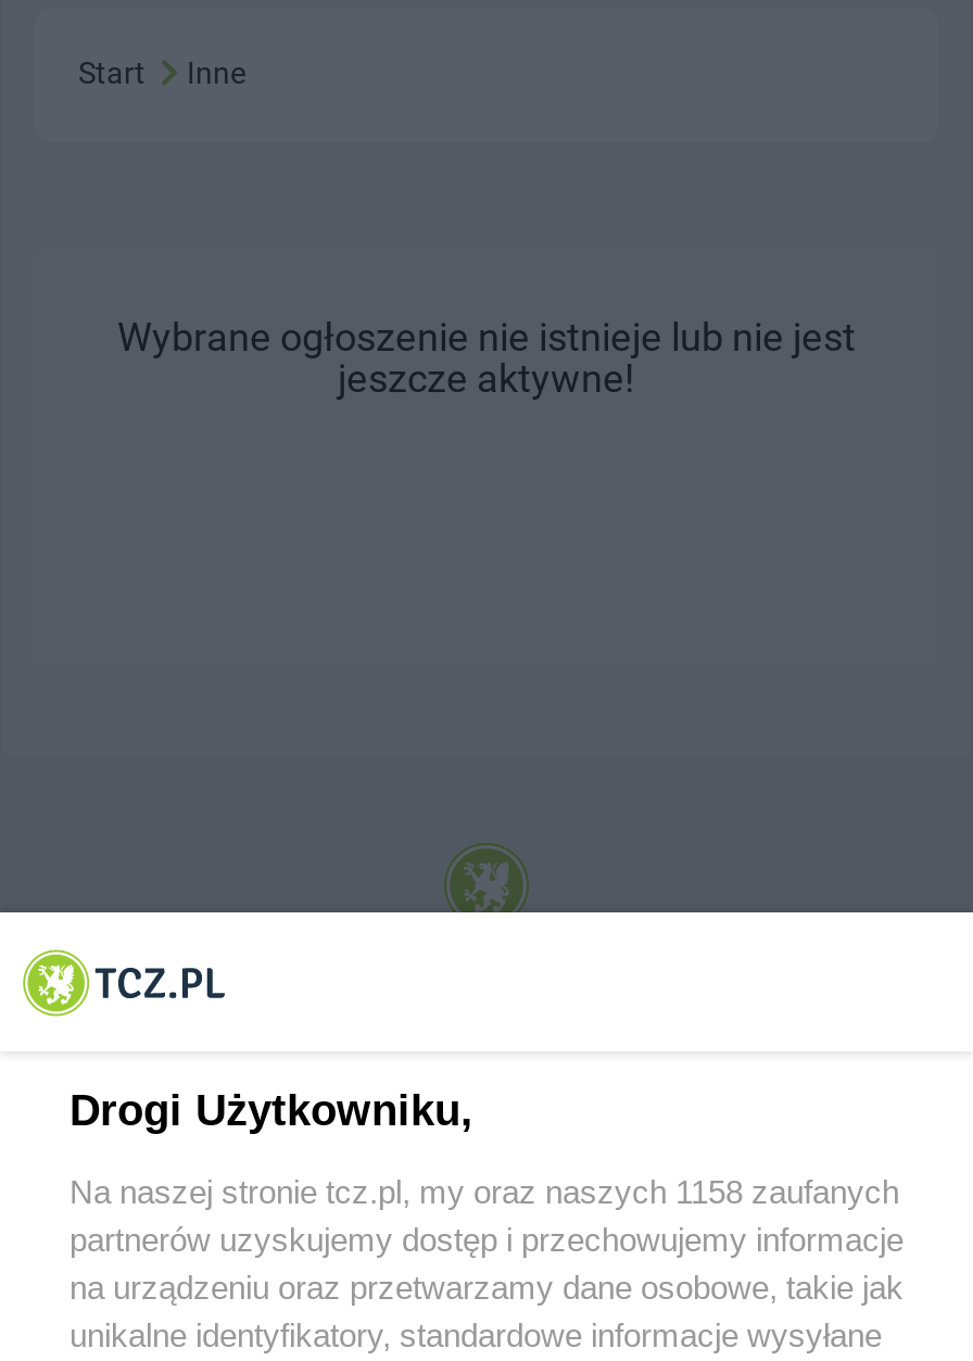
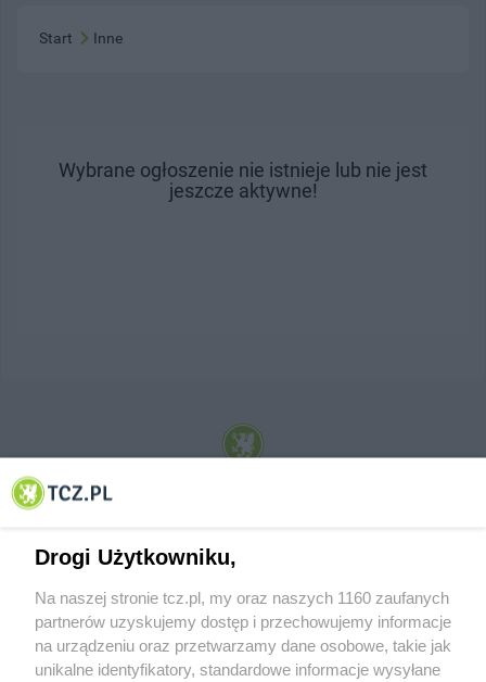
[69,1172,899,1209] Na naszej stronie tcz.pl, my oraz naszych 1158 zaufanych -> [35,588,449,606] Na naszej stronie tcz.pl, my oraz naszych 1160 zaufanych

